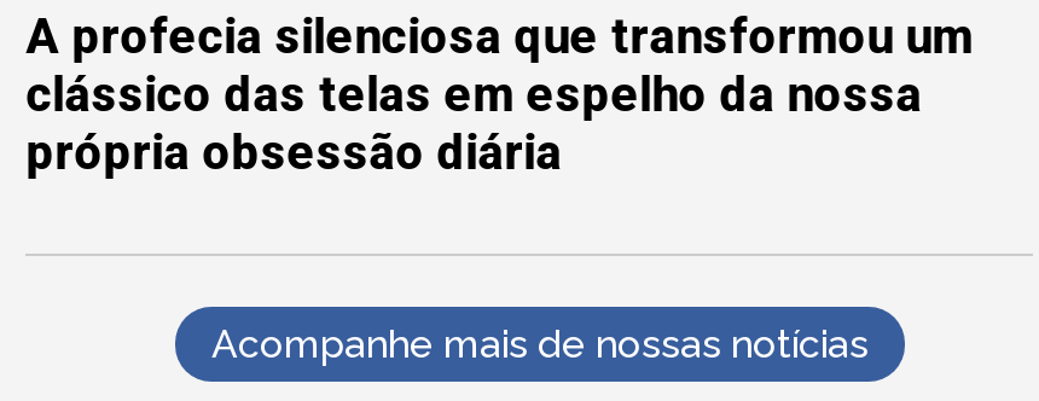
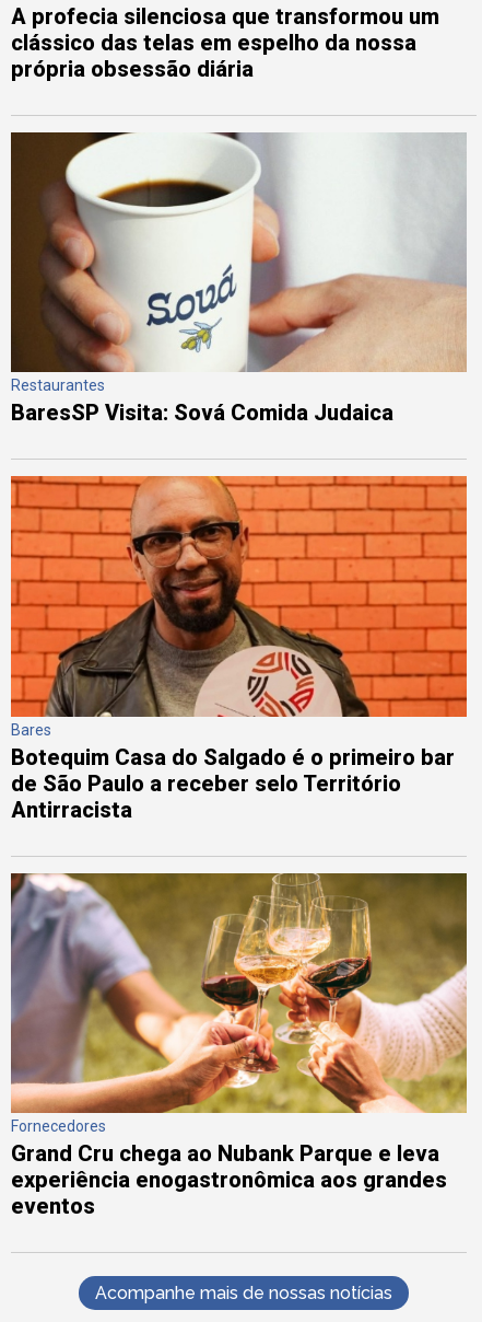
none -> [10,131,468,426] [image] | Restaurantes | BaresSP Visita: Sová Comida Judaica
none -> [10,475,468,823] [image] | Bares | Botequim Casa do Salgado é o primeiro bar | de São Paulo a receber selo Território | Antirracista
none -> [10,872,468,1220] [image] | Fornecedores | Grand Cru chega ao Nubank Parque e leva | experiência enogastronômica aos grandes | eventos

